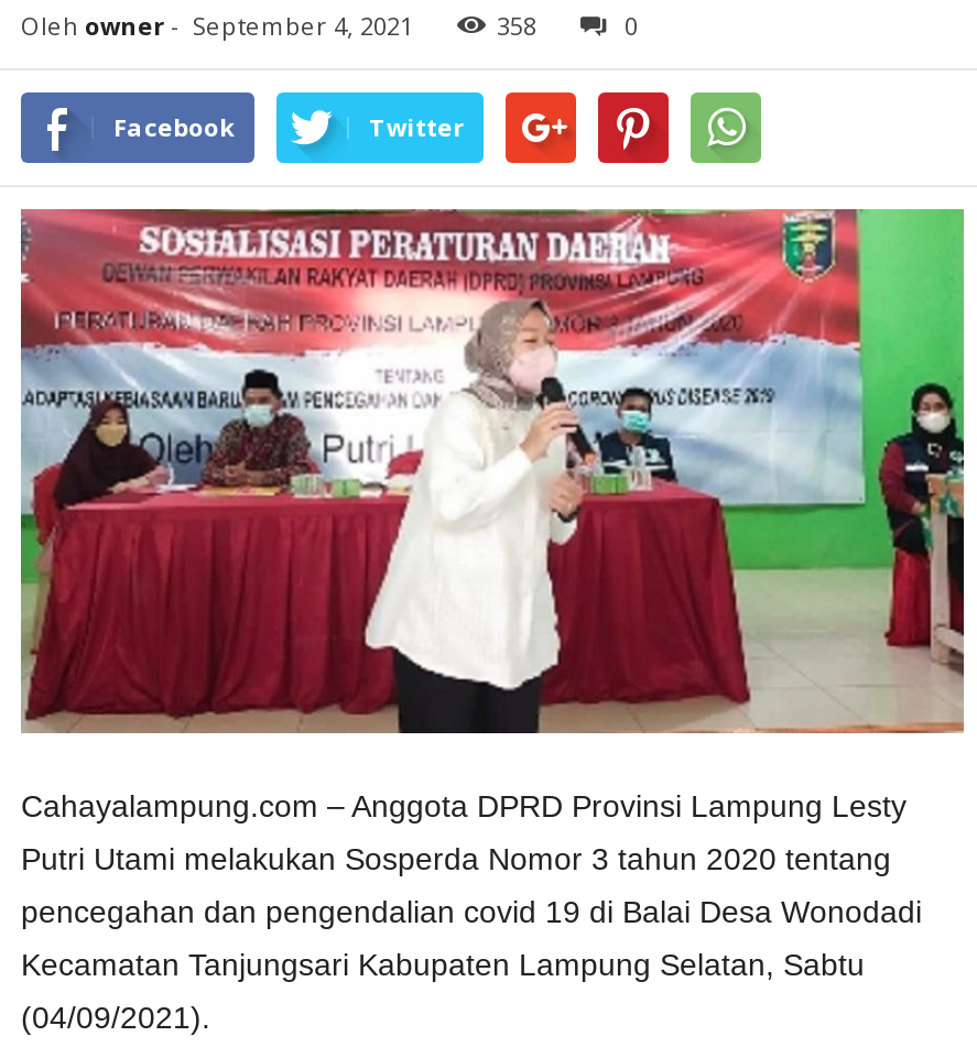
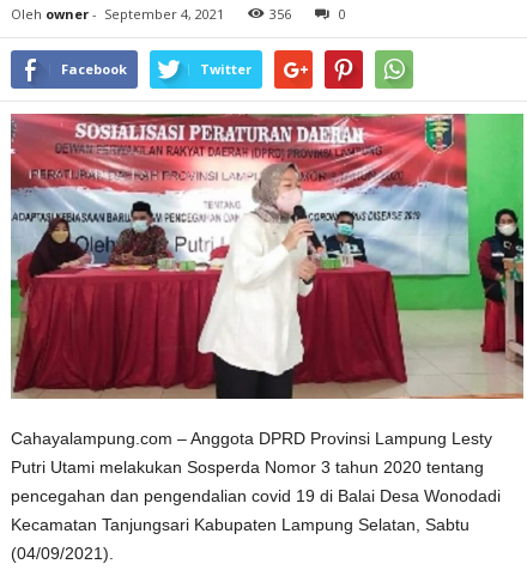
[497,9,536,42] 358 -> [269,5,291,23] 356

